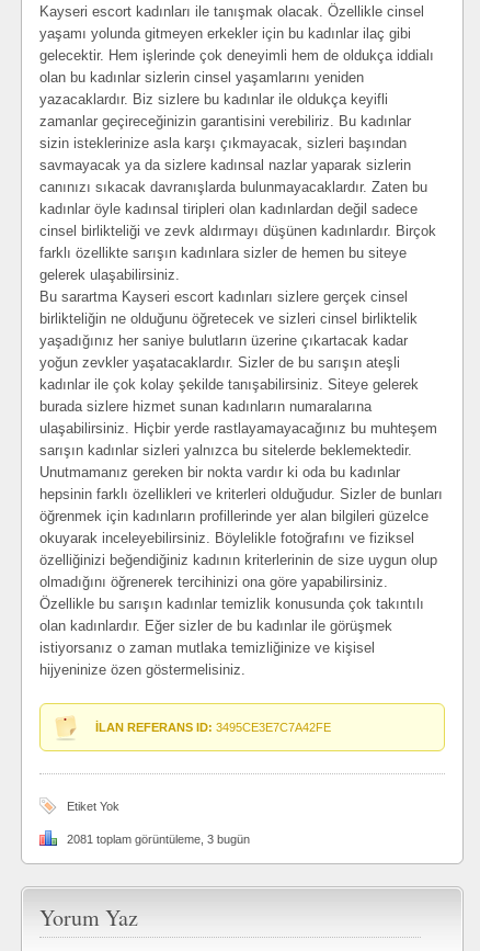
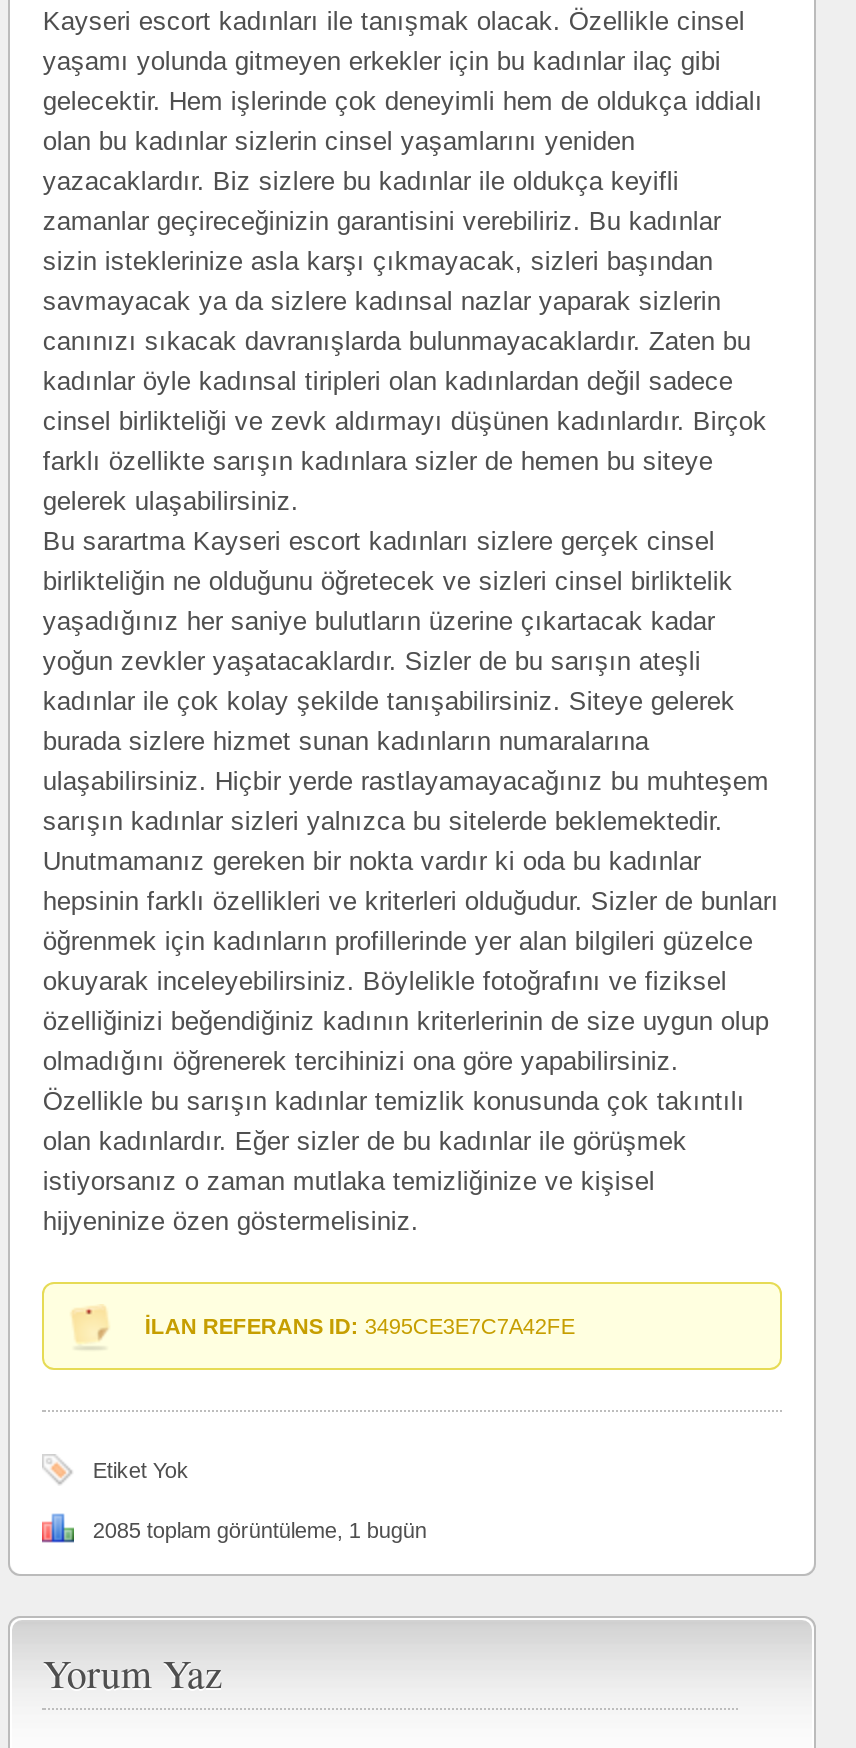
[67,833,250,846] 2081 toplam görüntüleme, 3 bugün -> [93,1518,427,1542] 2085 toplam görüntüleme, 1 bugün

